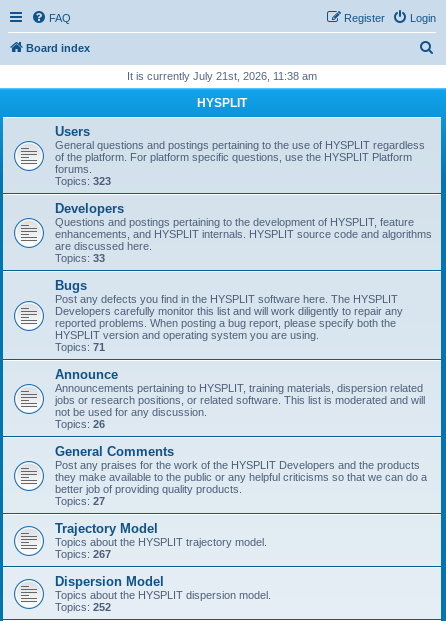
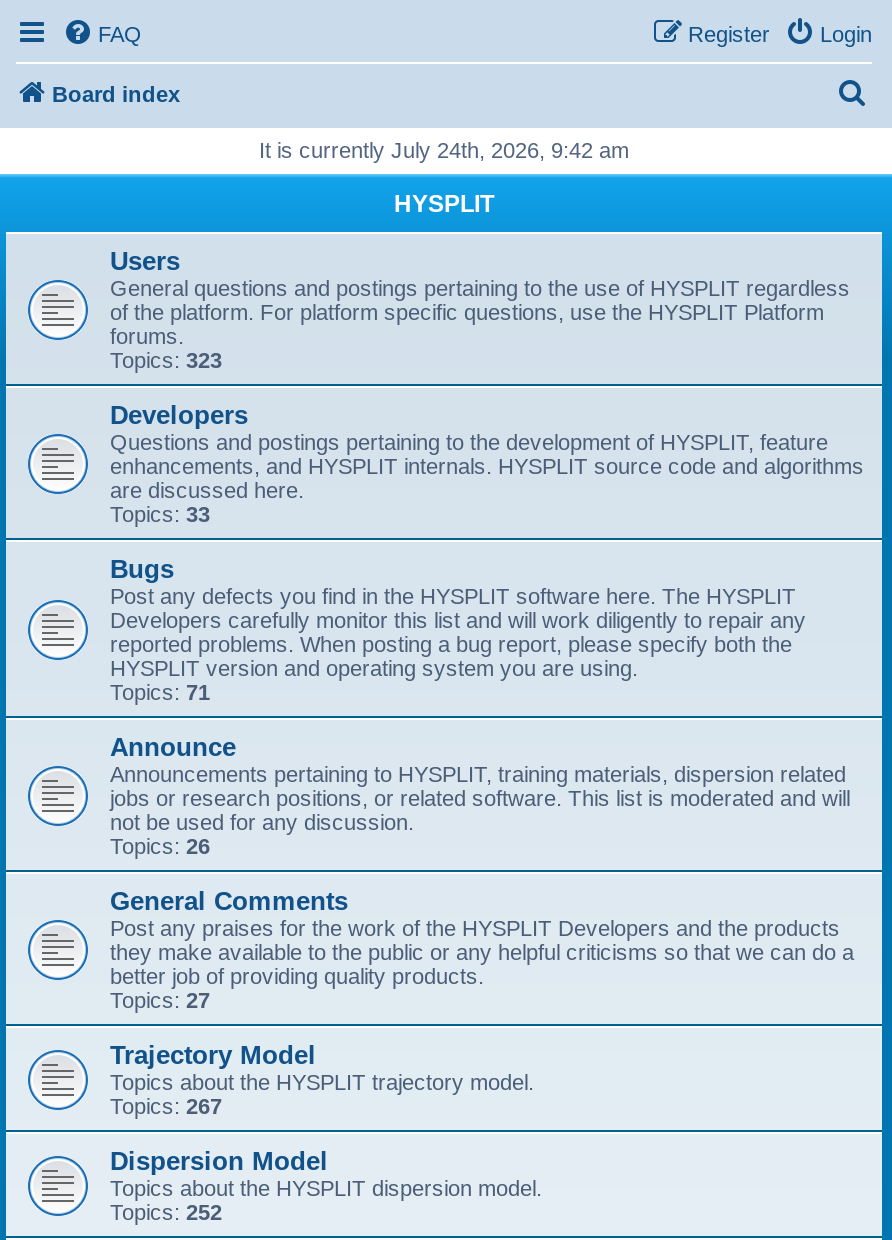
[127,70,317,82] It is currently July 21st, 2026, 11:38 am -> [259,138,629,162] It is currently July 24th, 2026, 9:42 am

